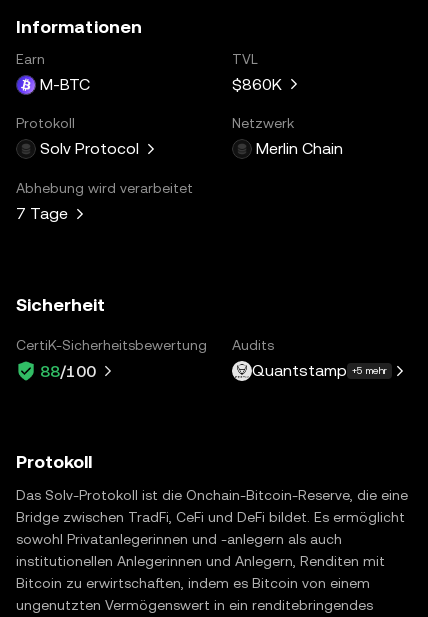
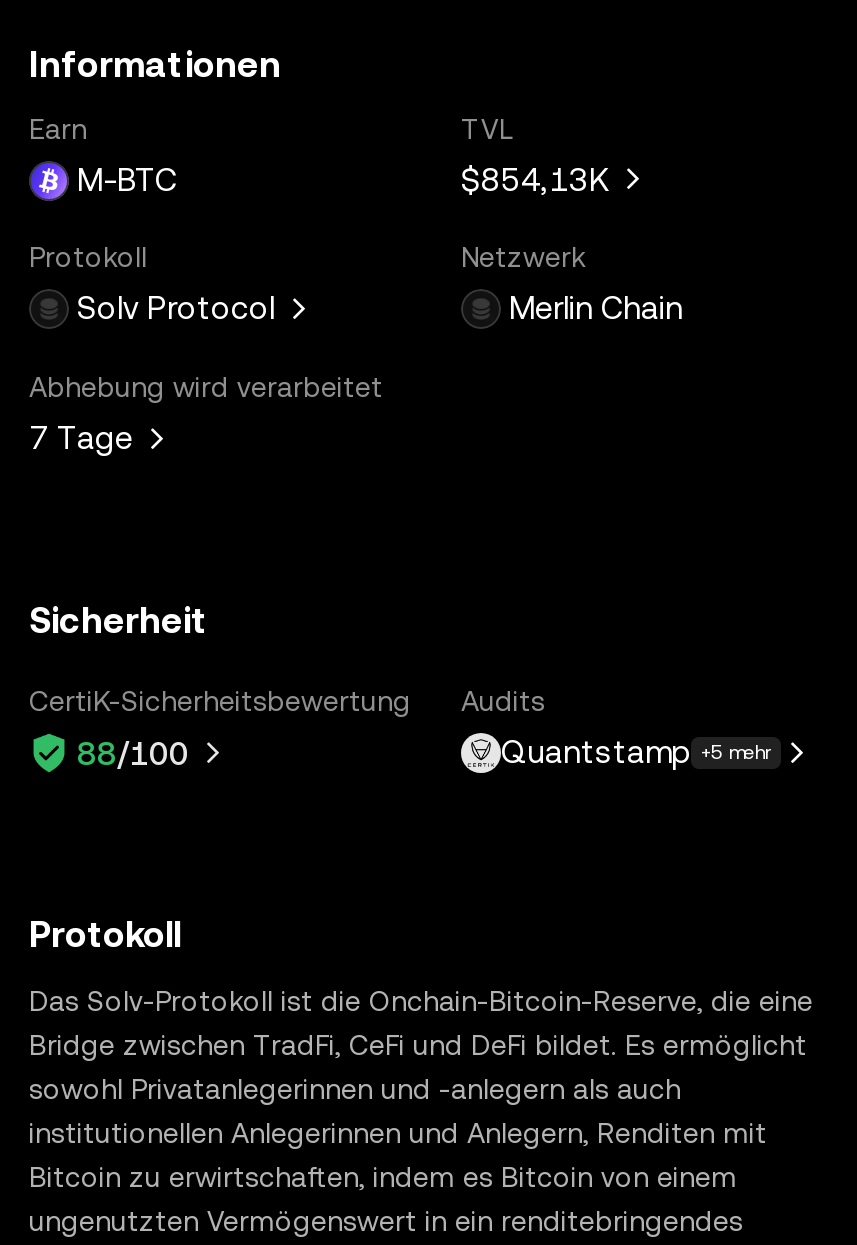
[232,74,282,93] $860K -> [461,160,609,198] $854,13K

